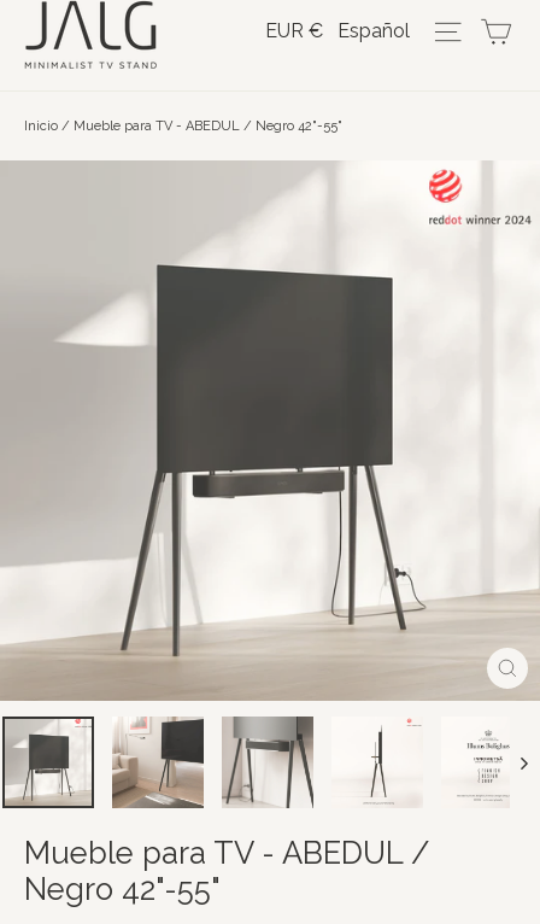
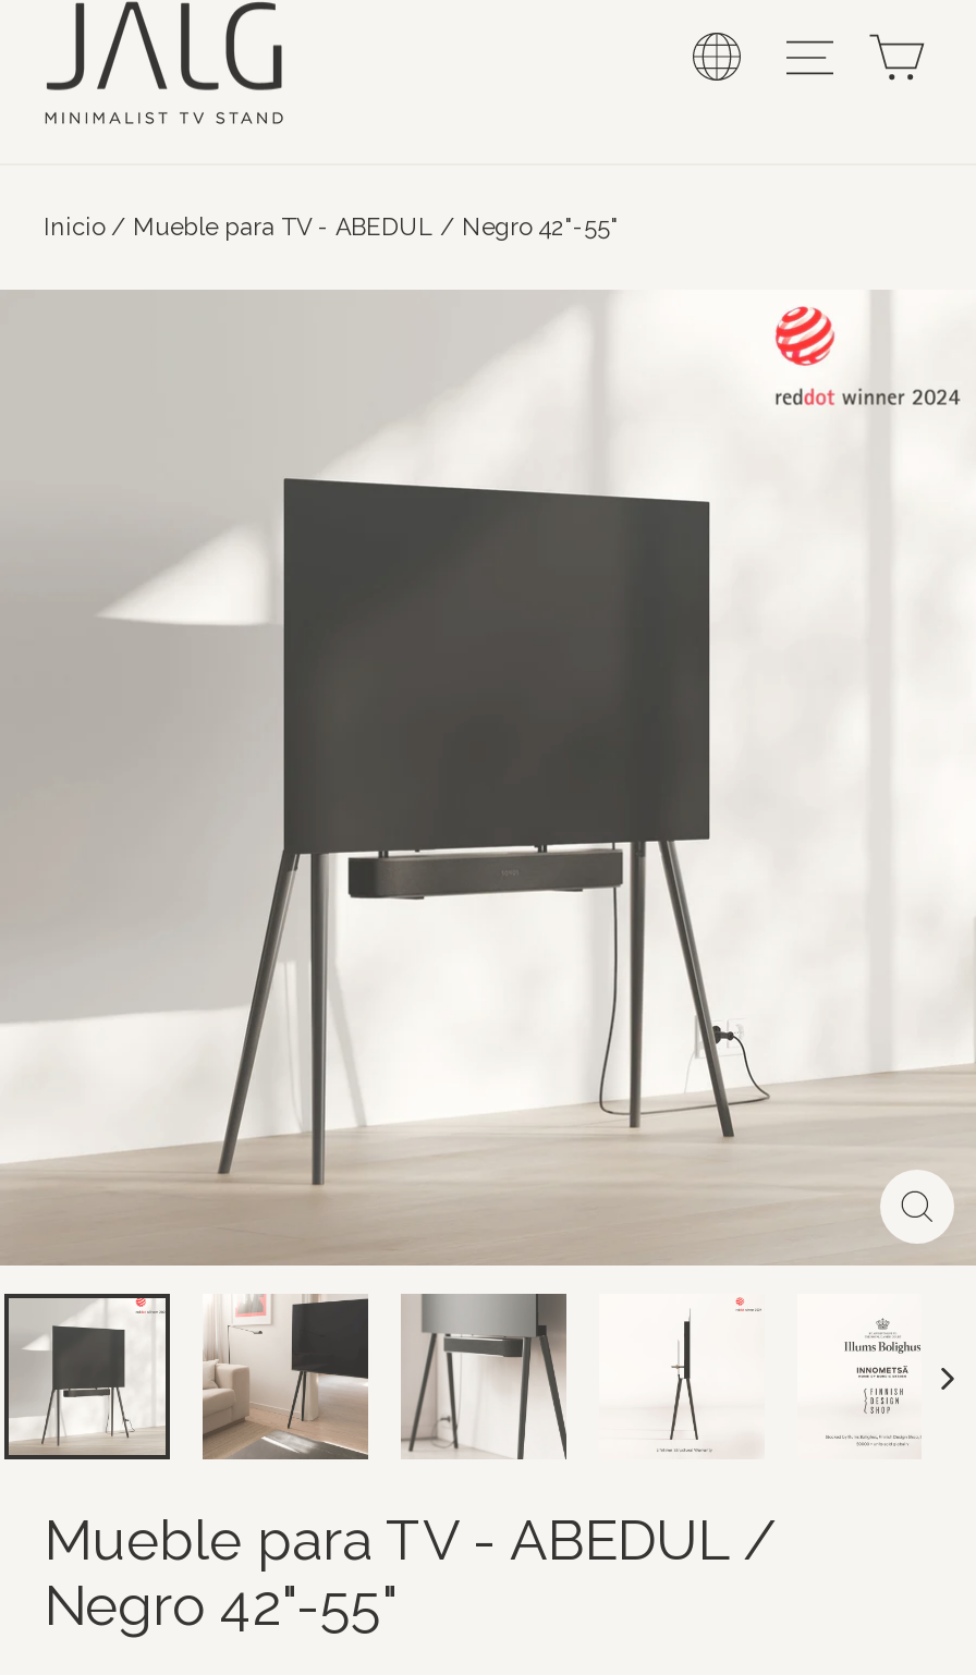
[265,20,410,42] EUR € | Español -> none

